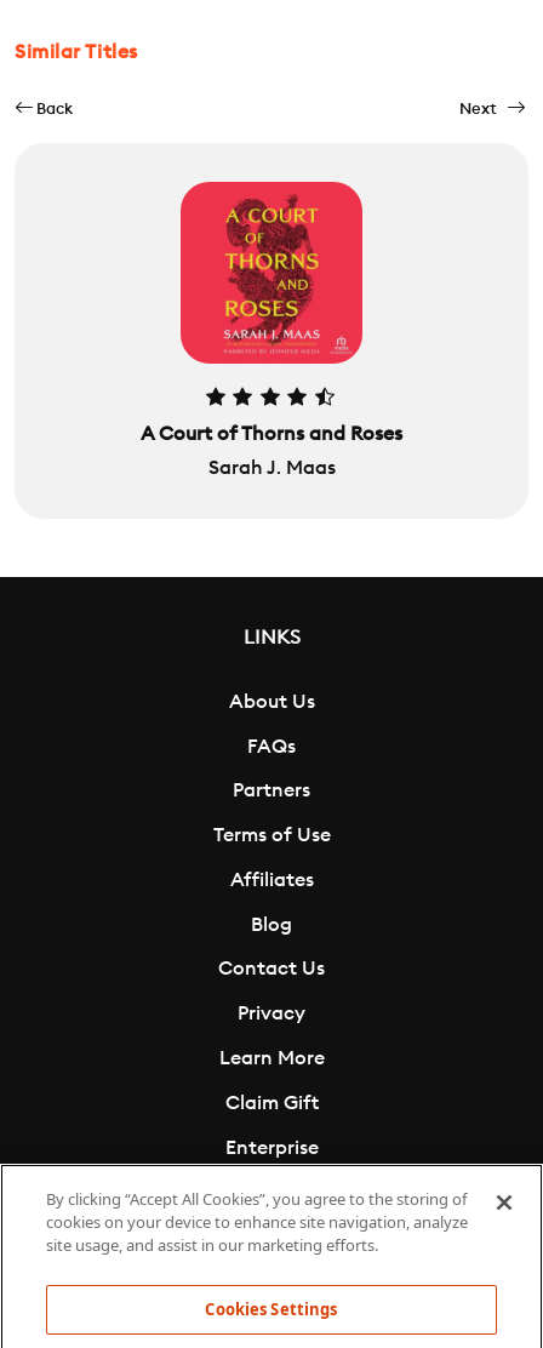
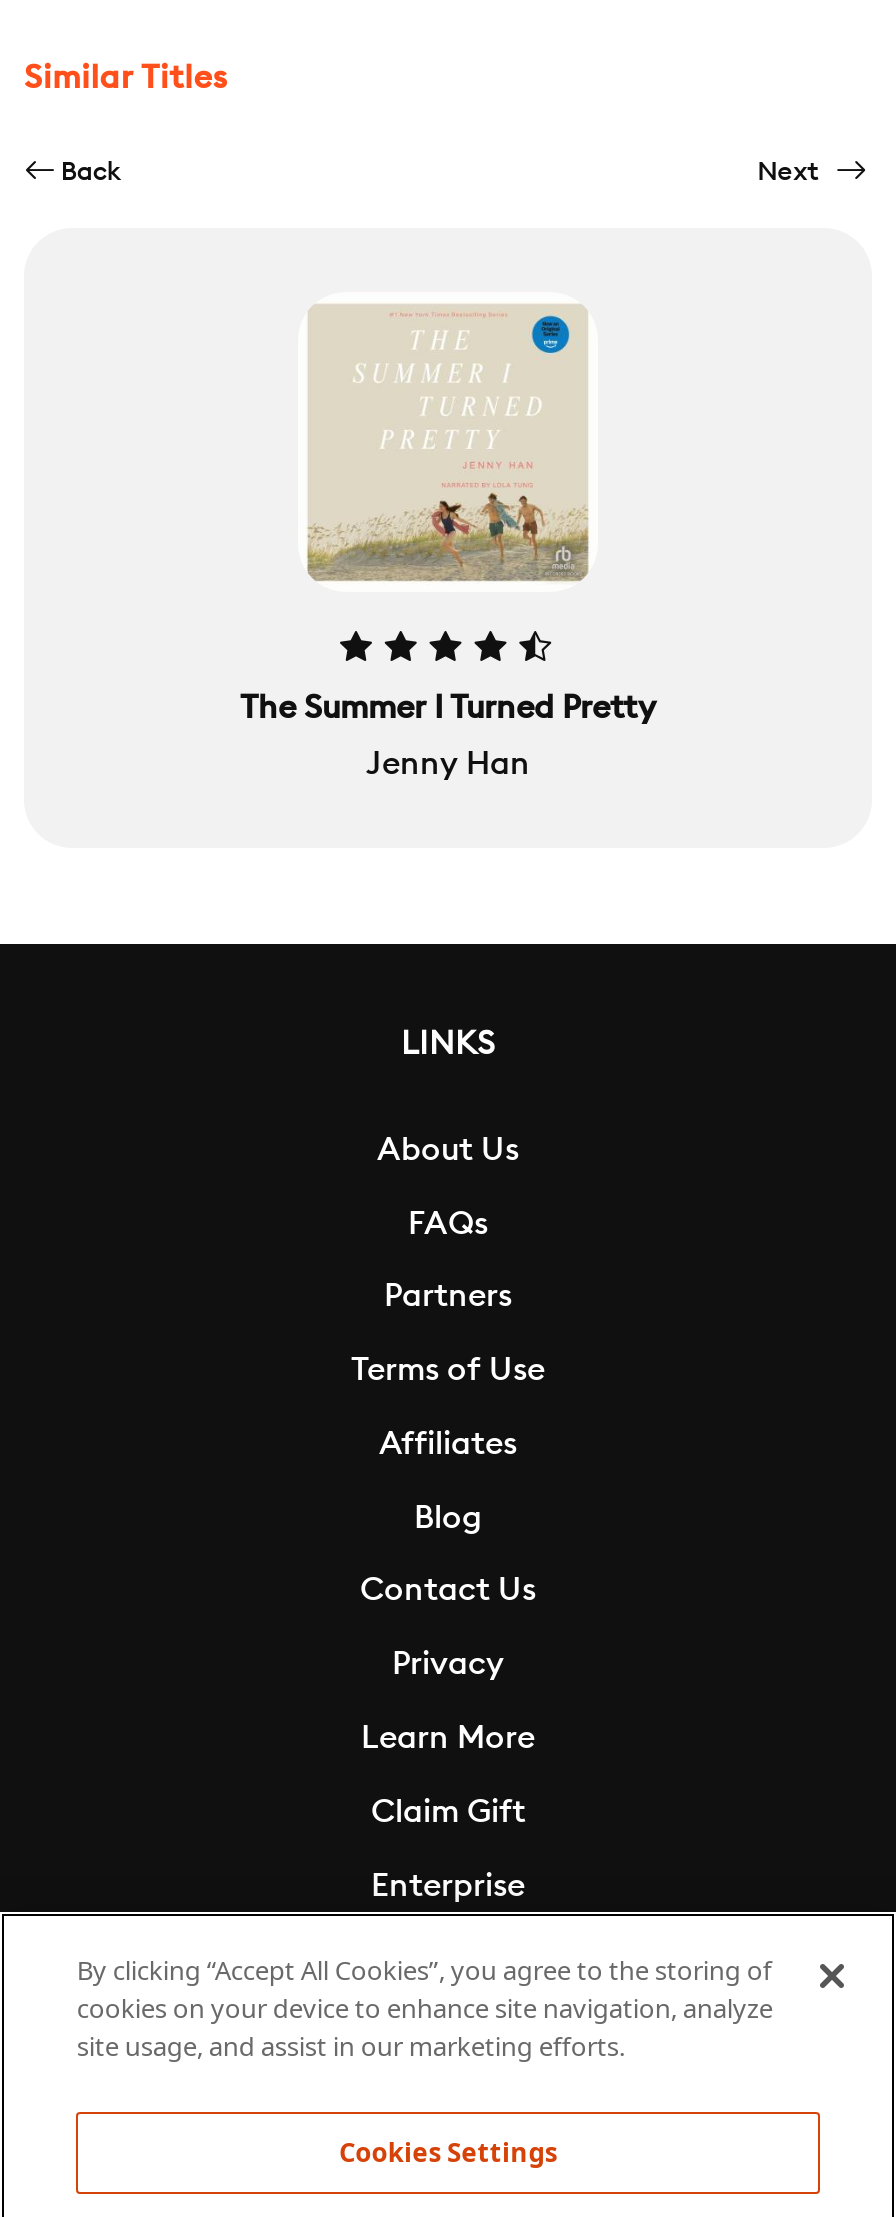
[179,181,364,365] [image] -> [298,292,598,592] [image]
[141,424,402,443] A Court of Thorns and Roses -> [240,691,656,723] The Summer I Turned Pretty
[208,458,335,477] Sarah J. Maas -> [366,747,530,779] Jenny Han

